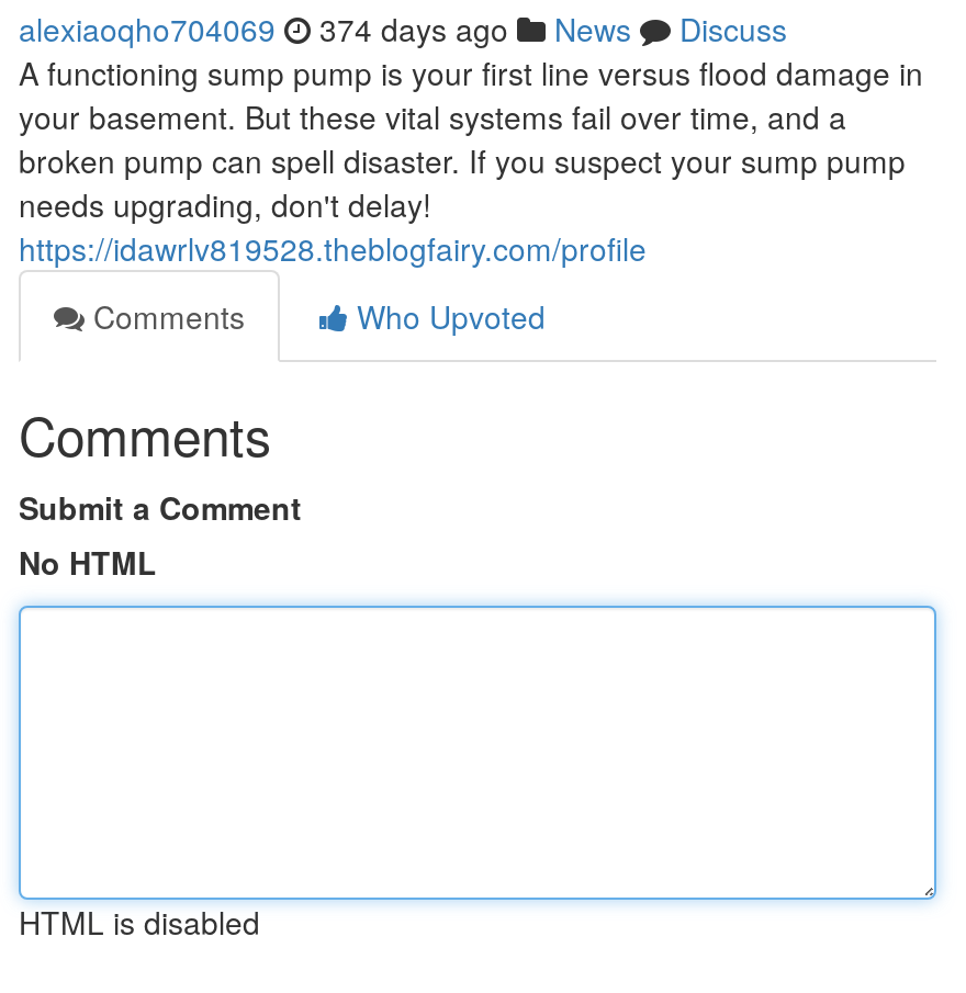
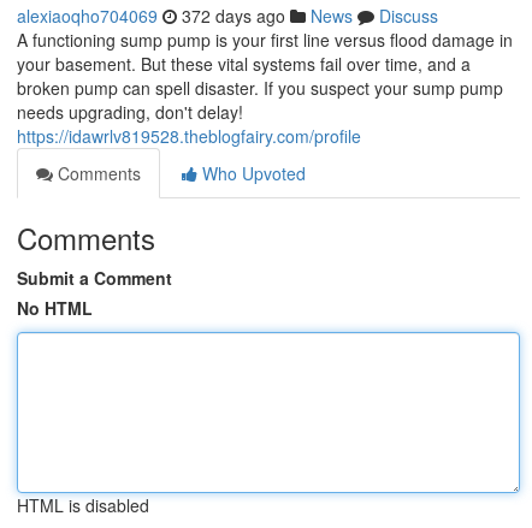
[19,7,787,50] alexiaoqho704069 374 days ago News Discuss -> [17,4,438,28] alexiaoqho704069 372 days ago News Discuss

